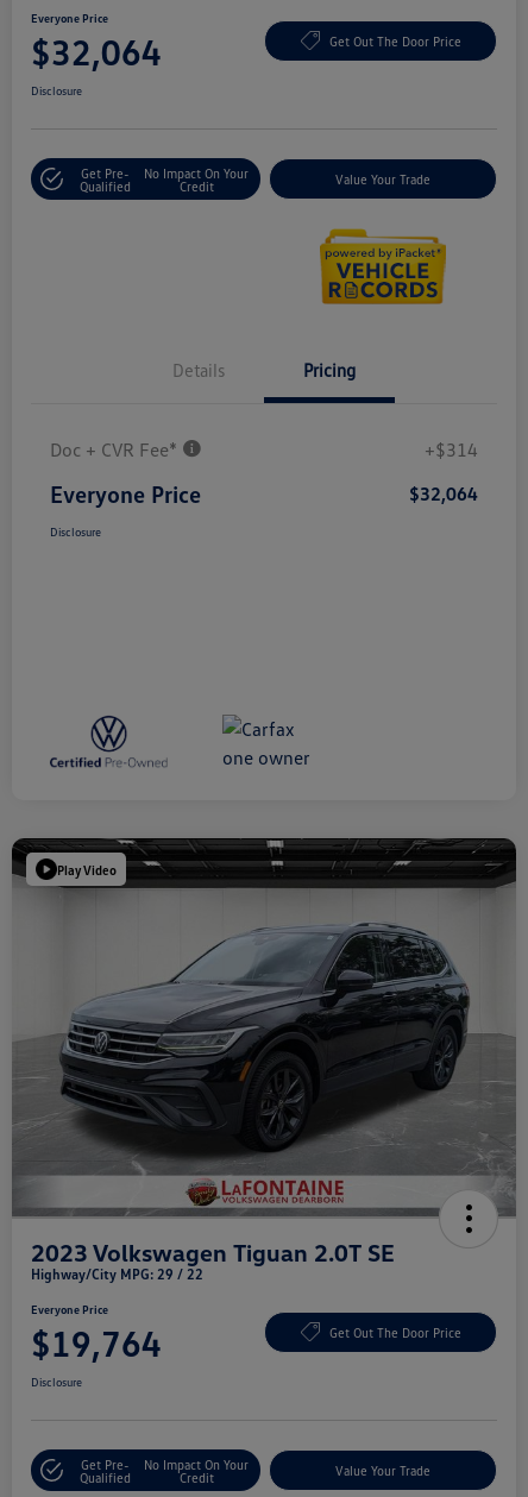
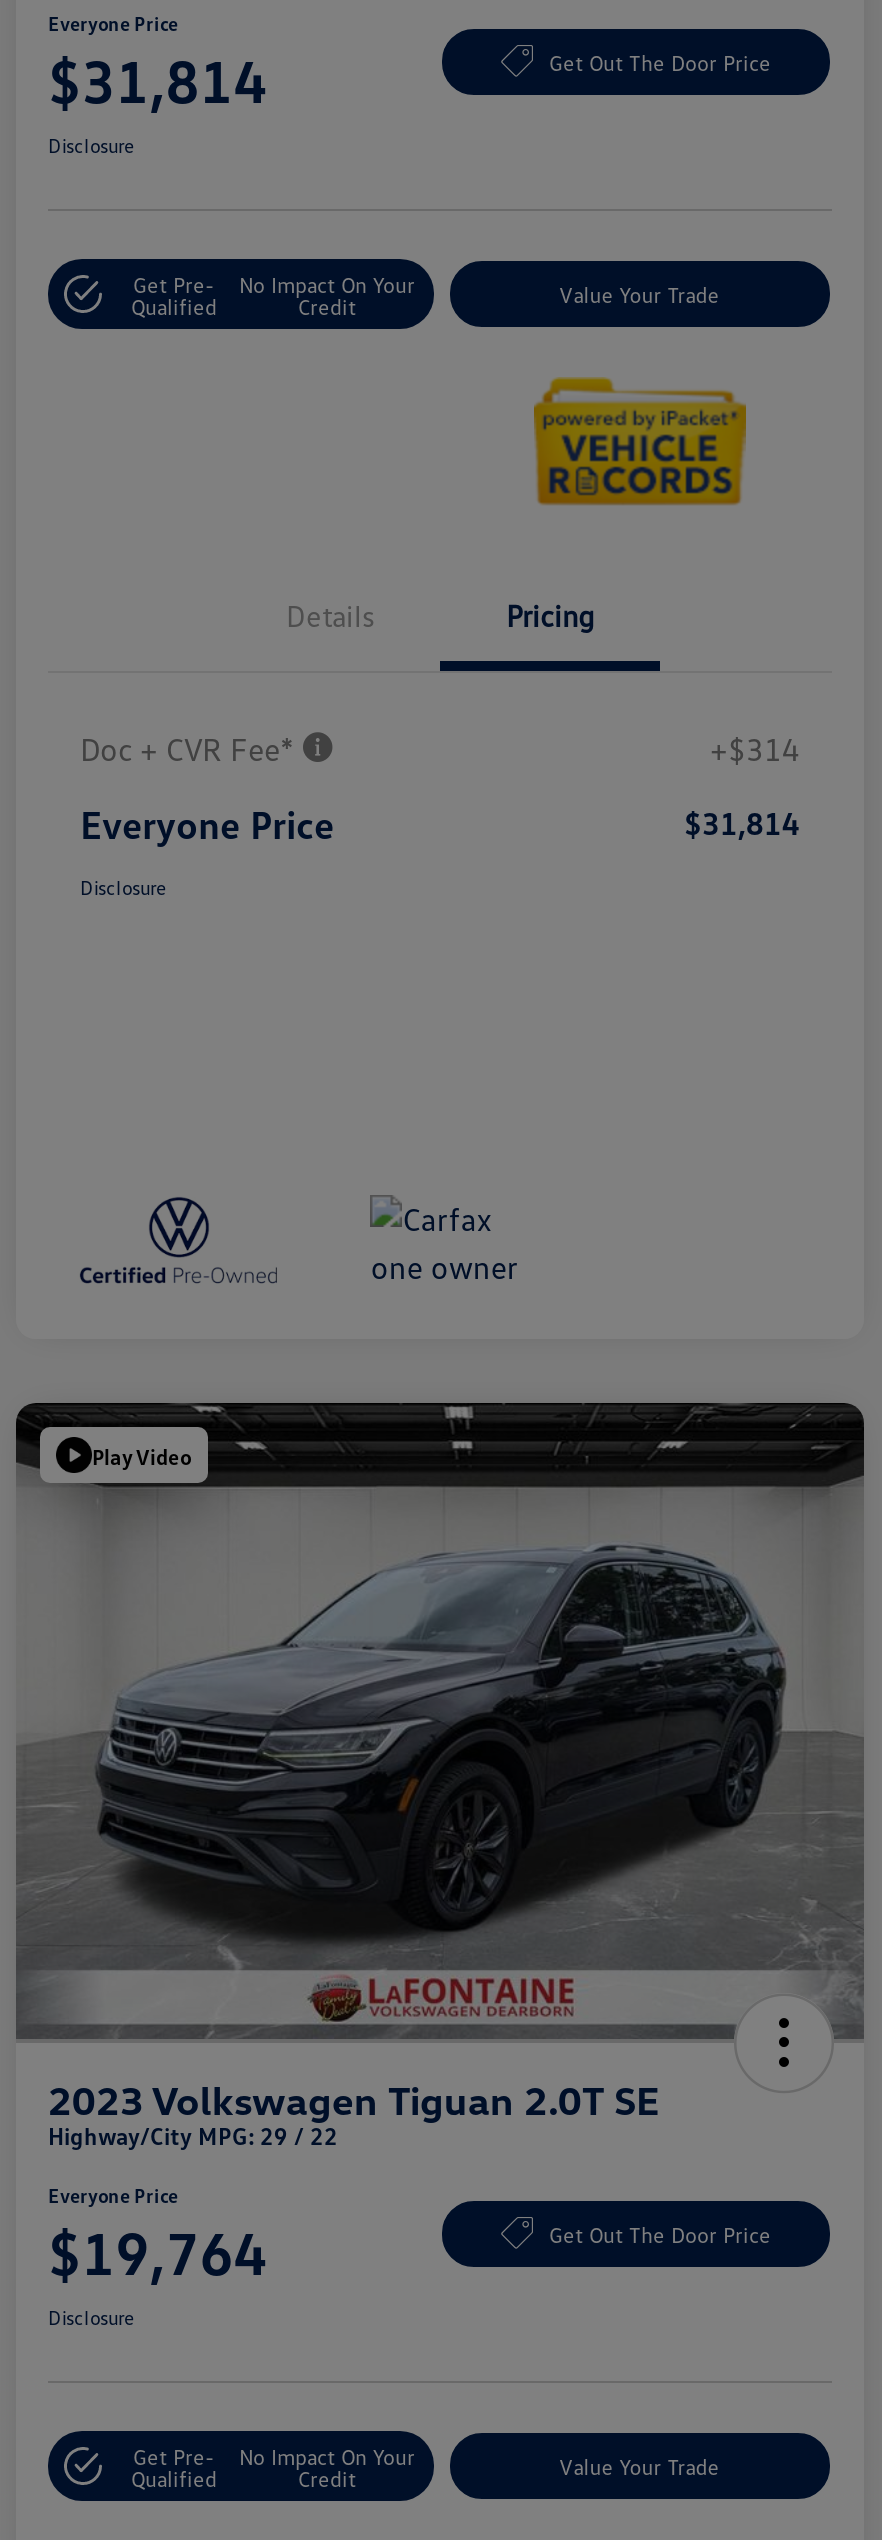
[31,30,162,74] $32,064 -> [48,43,268,117] $31,814
[409,482,478,506] $32,064 -> [684,803,800,843] $31,814

